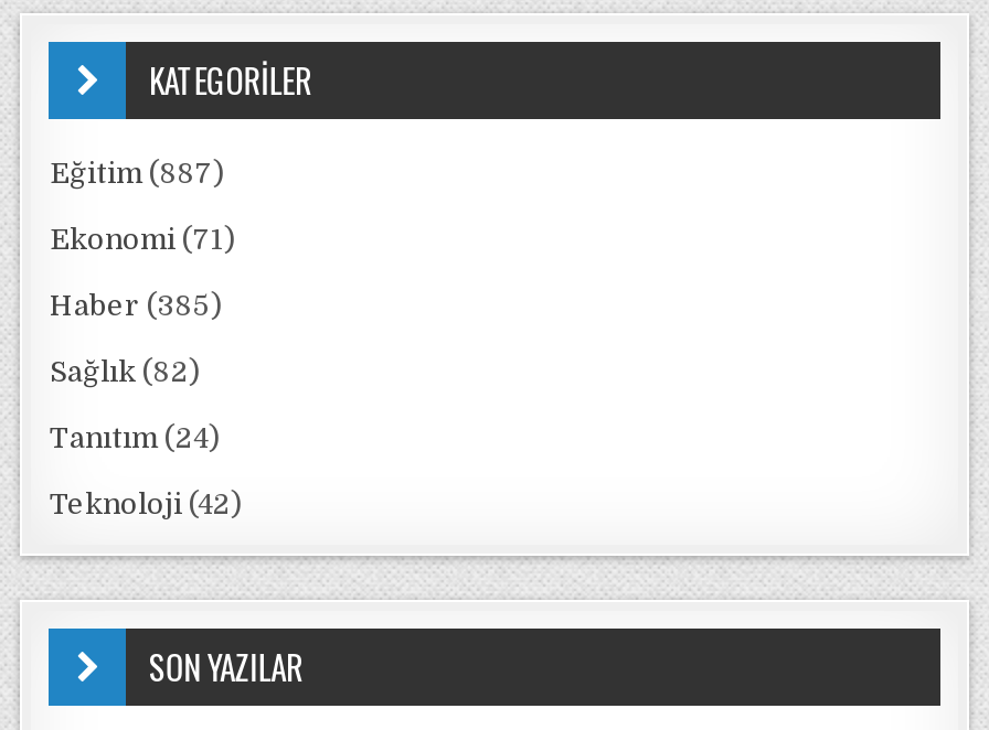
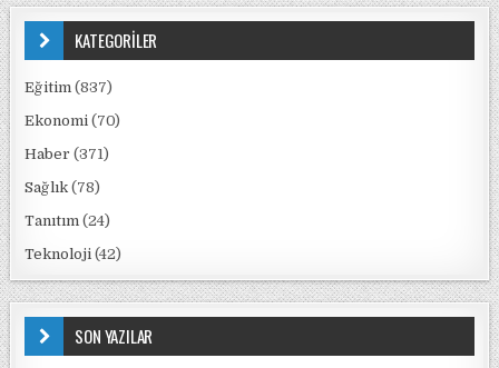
[50,157,224,190] Eğitim (887) -> [25,79,113,96] Eğitim (837)
[50,223,235,256] Ekonomi (71) -> [25,112,121,129] Ekonomi (70)
[50,289,222,322] Haber (385) -> [25,146,110,162] Haber (371)
[50,355,200,388] Sağlık (82) -> [25,179,101,196] Sağlık (78)

